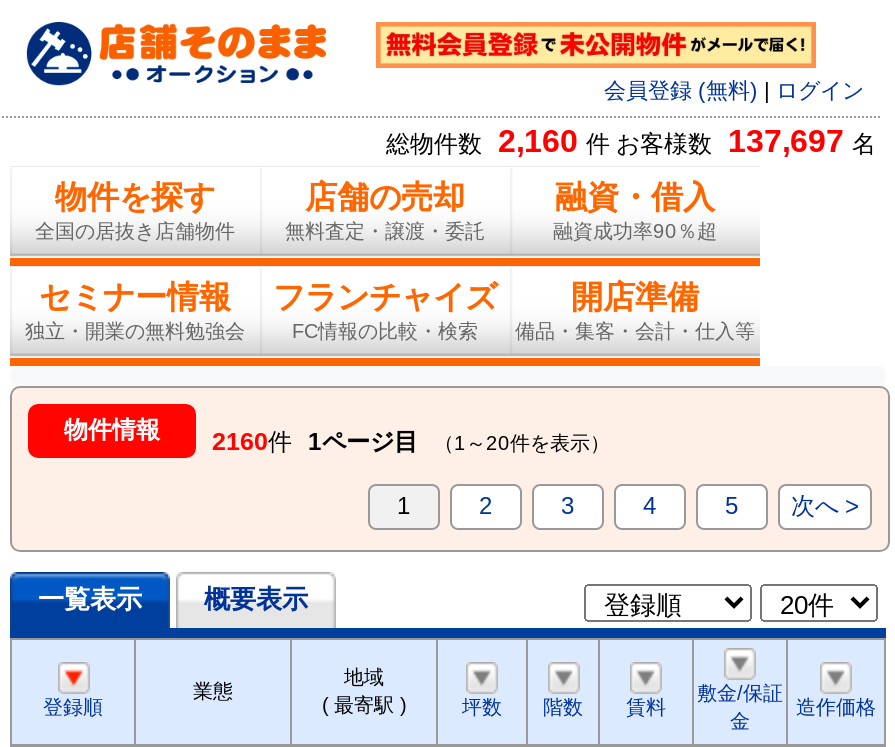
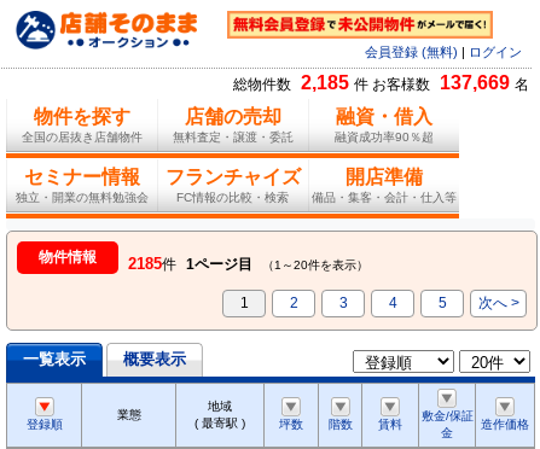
[386,125,876,159] 総物件数 2,160 件 お客様数 137,697 名 -> [233,73,529,94] 総物件数 2,185 件 お客様数 137,669 名
[64,417,610,457] 物件情報 2160件 1ページ目 （1～20件を表示） -> [39,249,368,273] 物件情報 2185件 1ページ目 （1～20件を表示）

